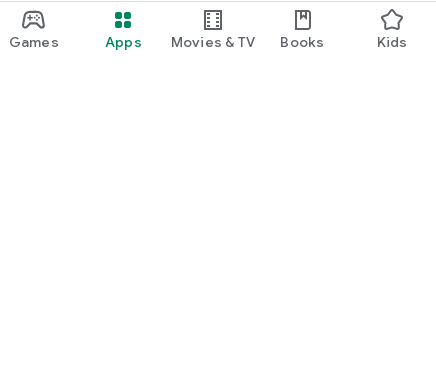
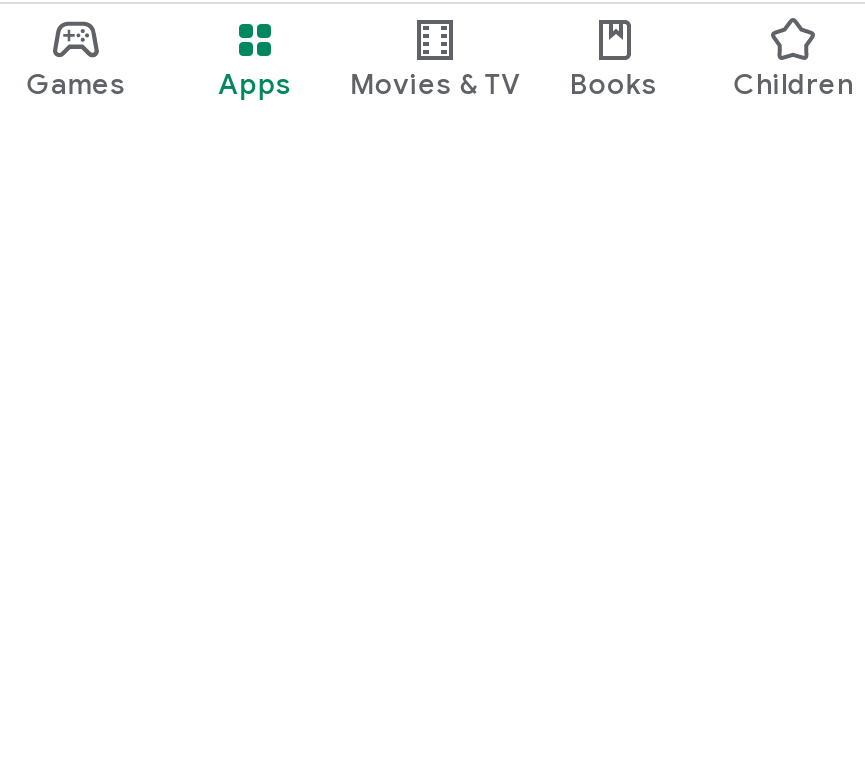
[377,32,408,50] Kids -> [733,65,853,101] Children

